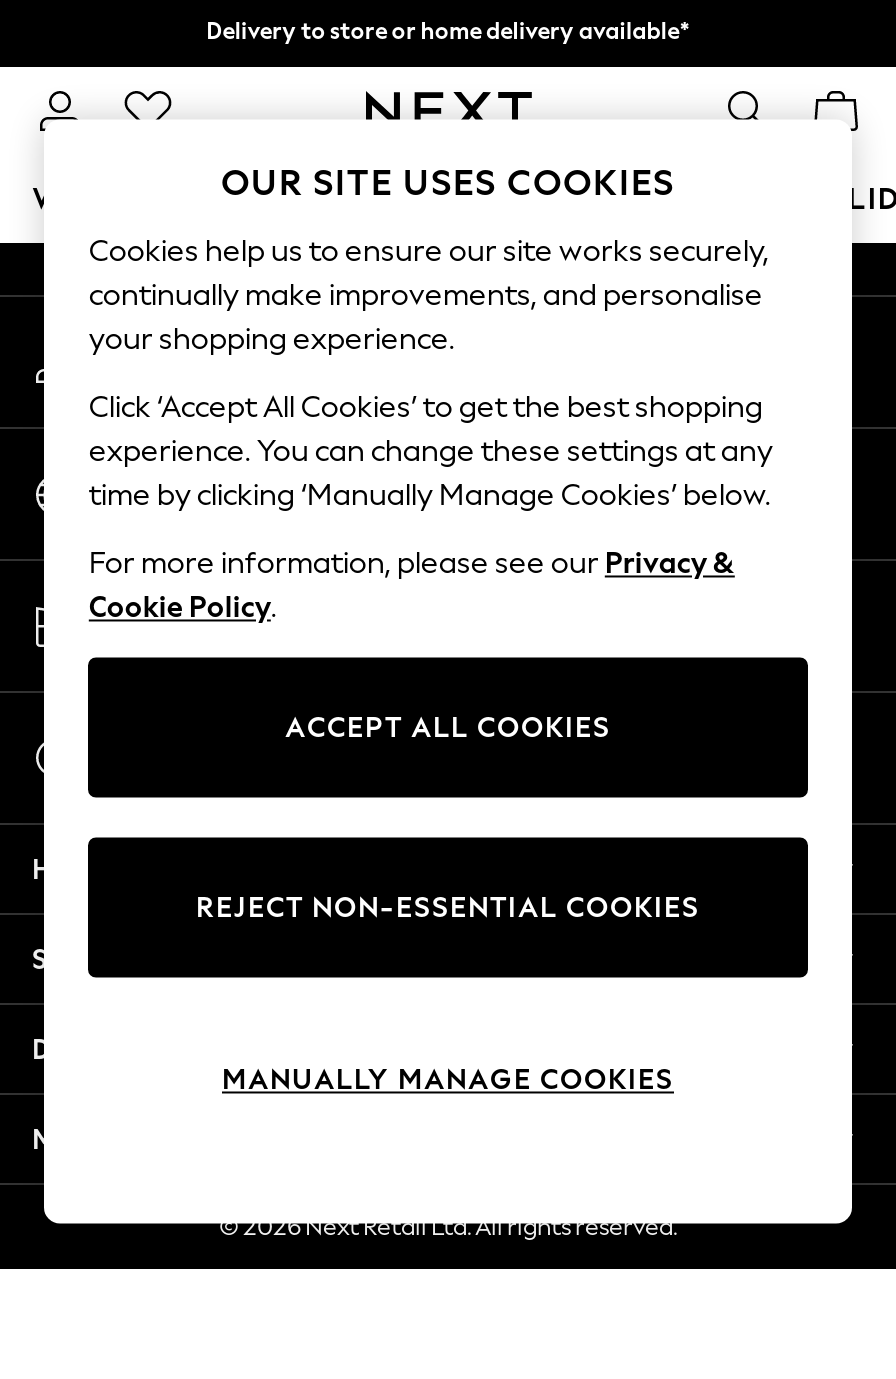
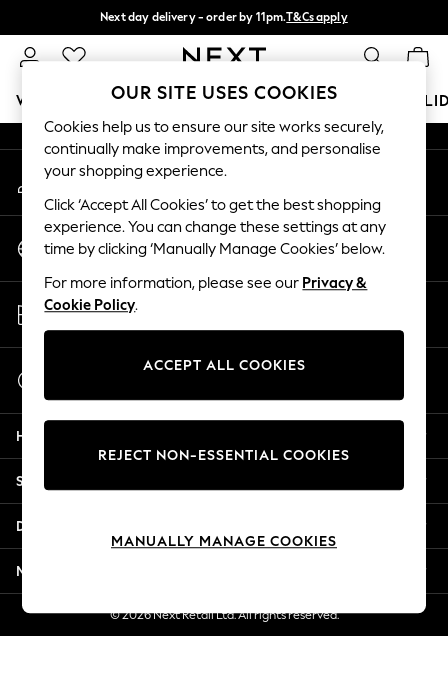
[206,17,690,45] Delivery to store or home delivery available* -> [100,10,348,24] Next day delivery - order by 11pm.T&Cs apply

